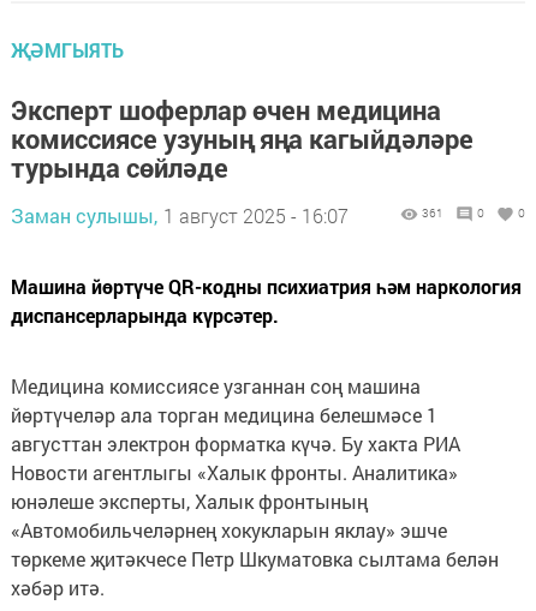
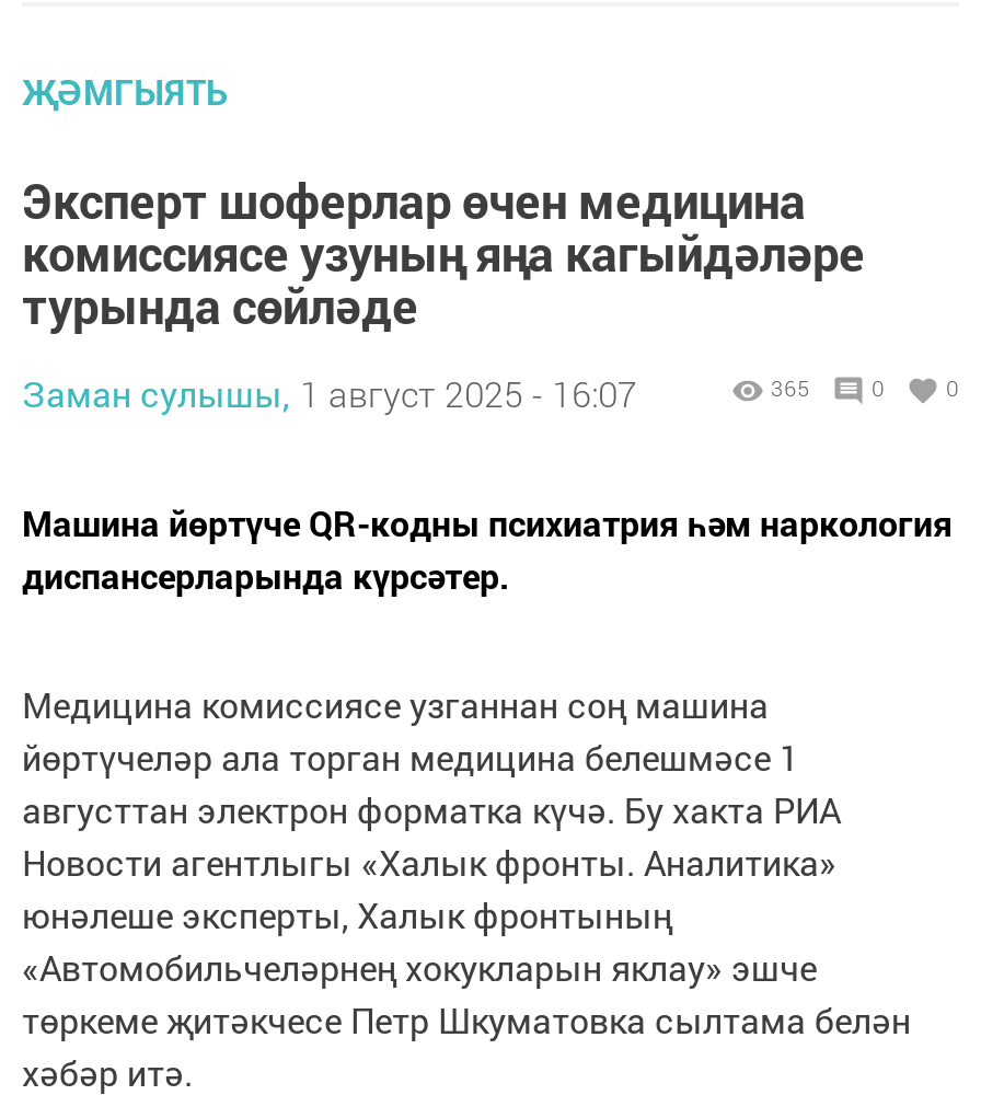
[422,206,443,221] 361 -> [771,375,810,404] 365

